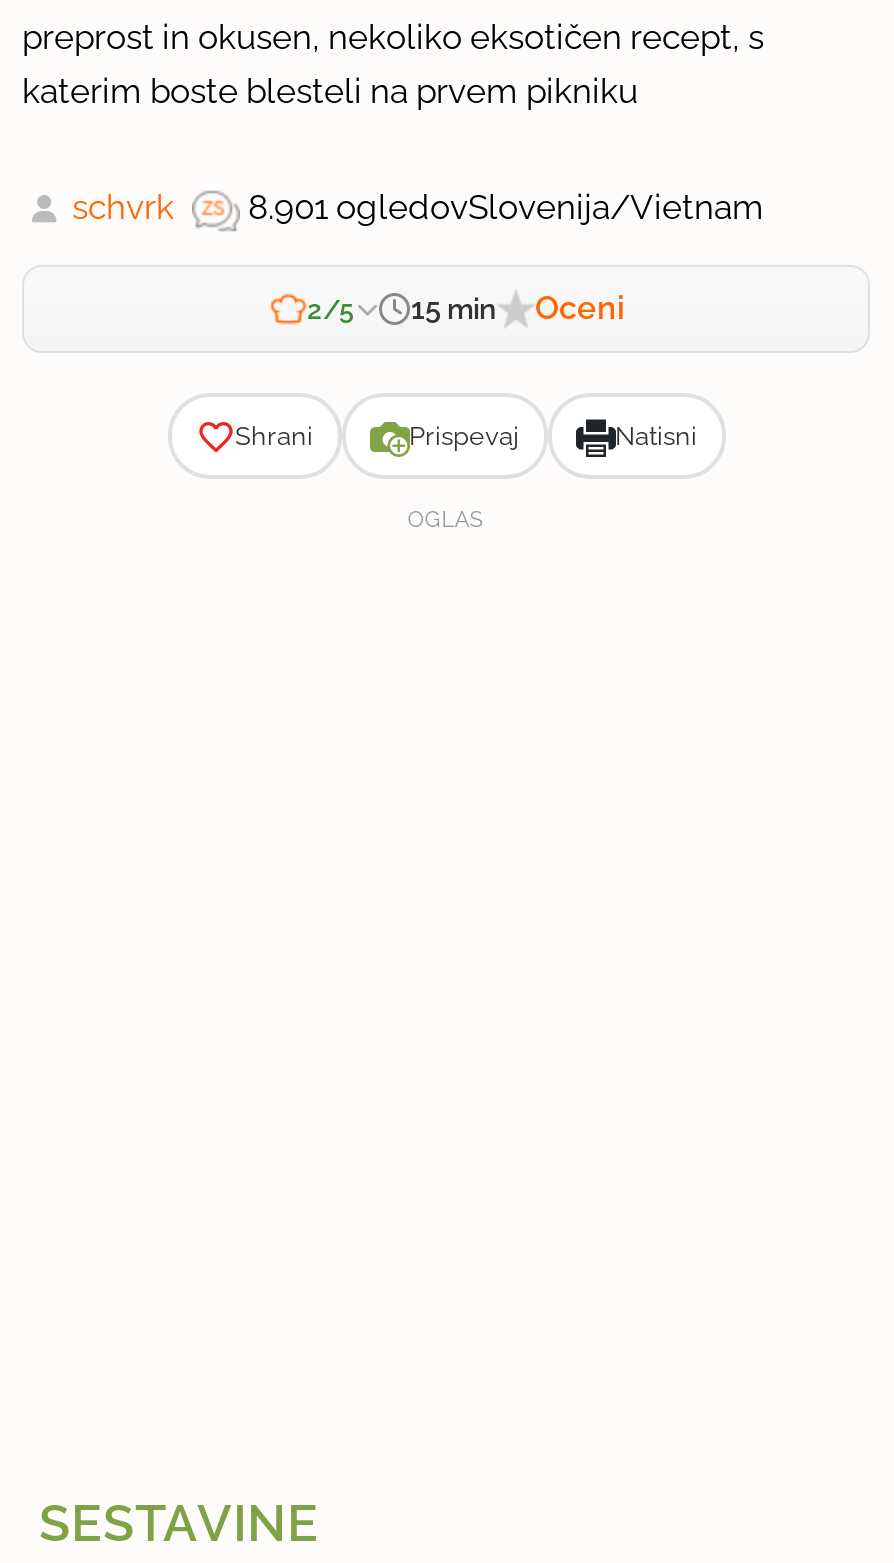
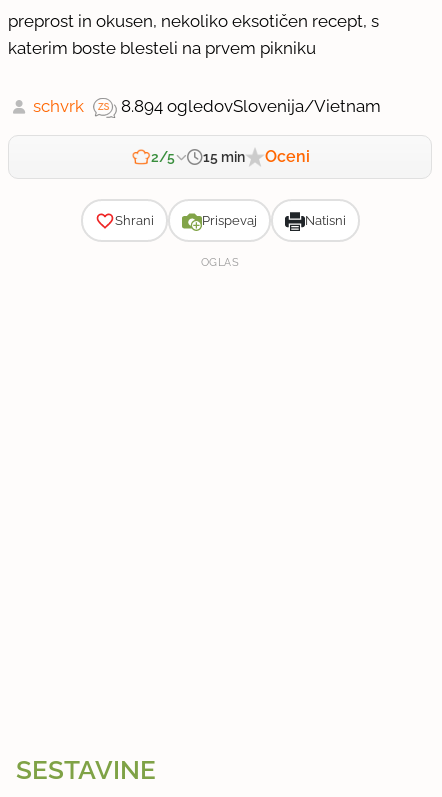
[248,187,764,227] 8.901 ogledovSlovenija/Vietnam -> [121,96,381,116] 8.894 ogledovSlovenija/Vietnam

